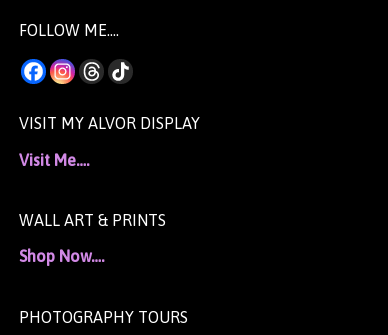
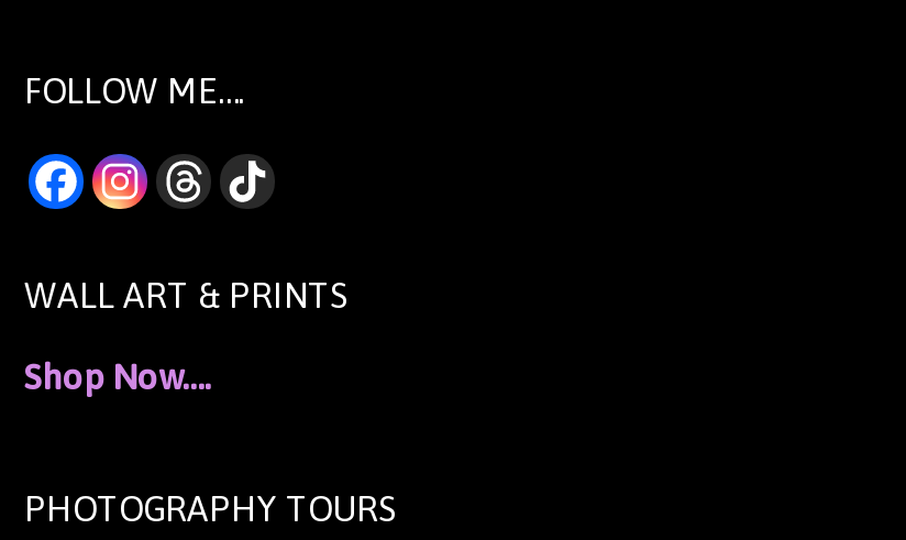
[19,114,200,169] VISIT MY ALVOR DISPLAY | Visit Me…. -> none

